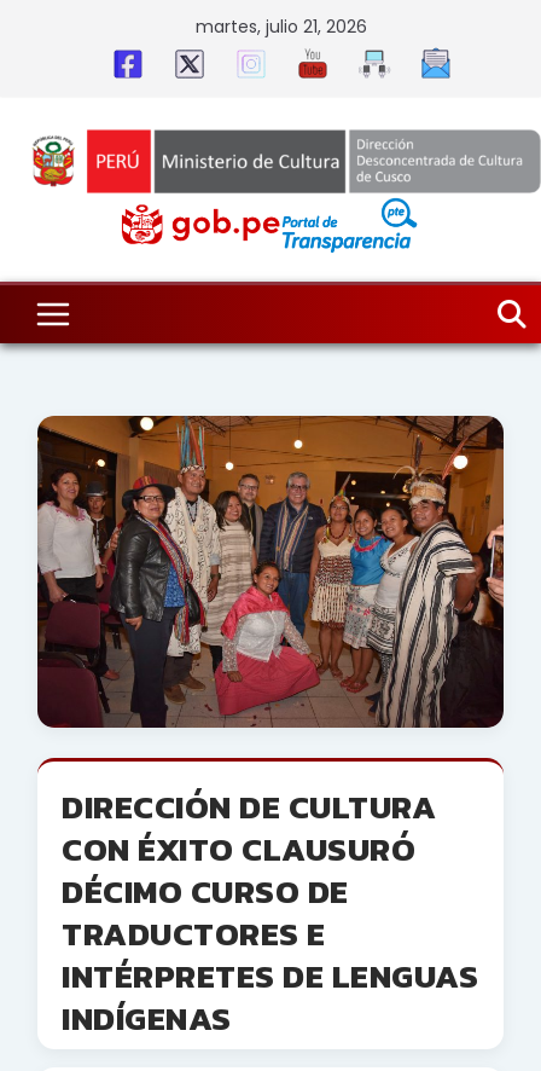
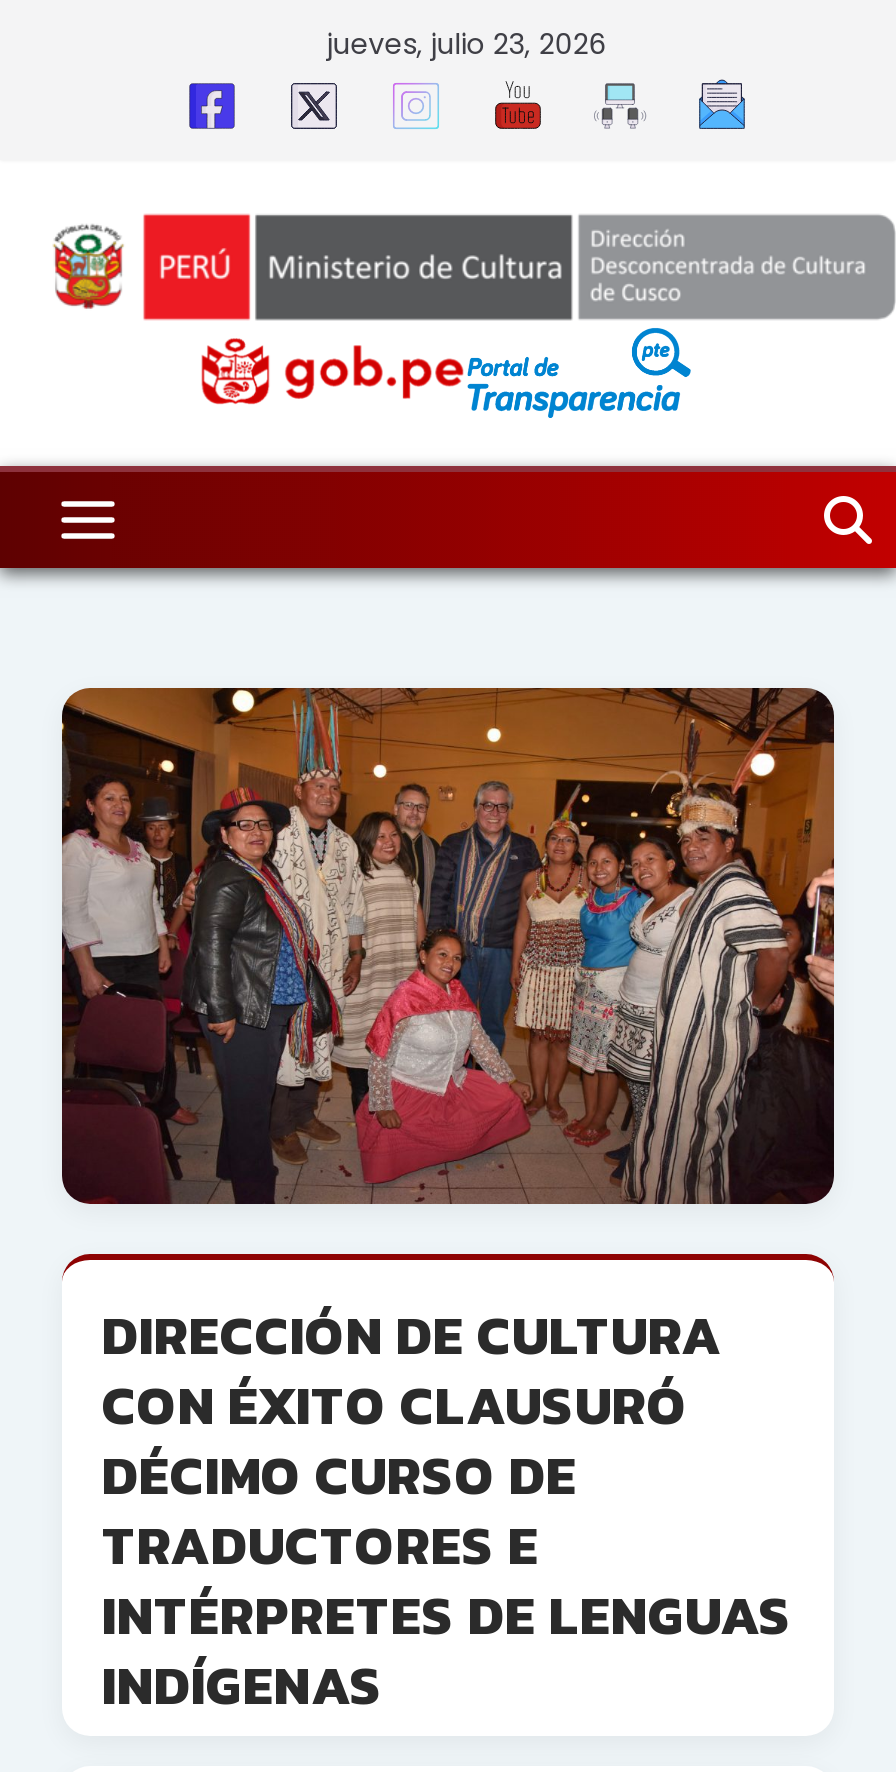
[196,15,367,39] martes, julio 21, 2026 -> [327,24,607,64] jueves, julio 23, 2026

